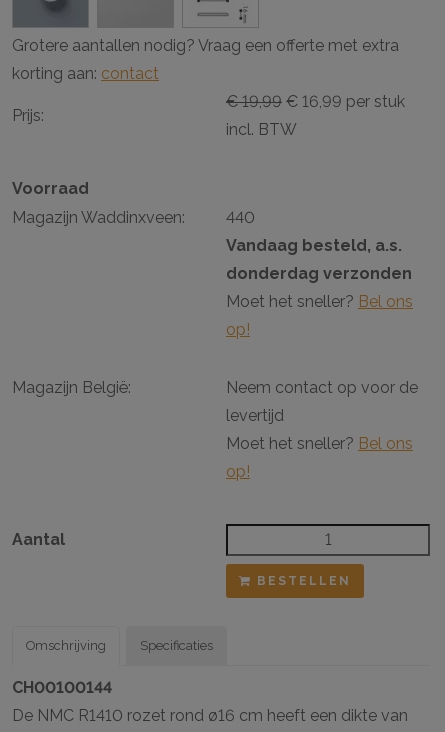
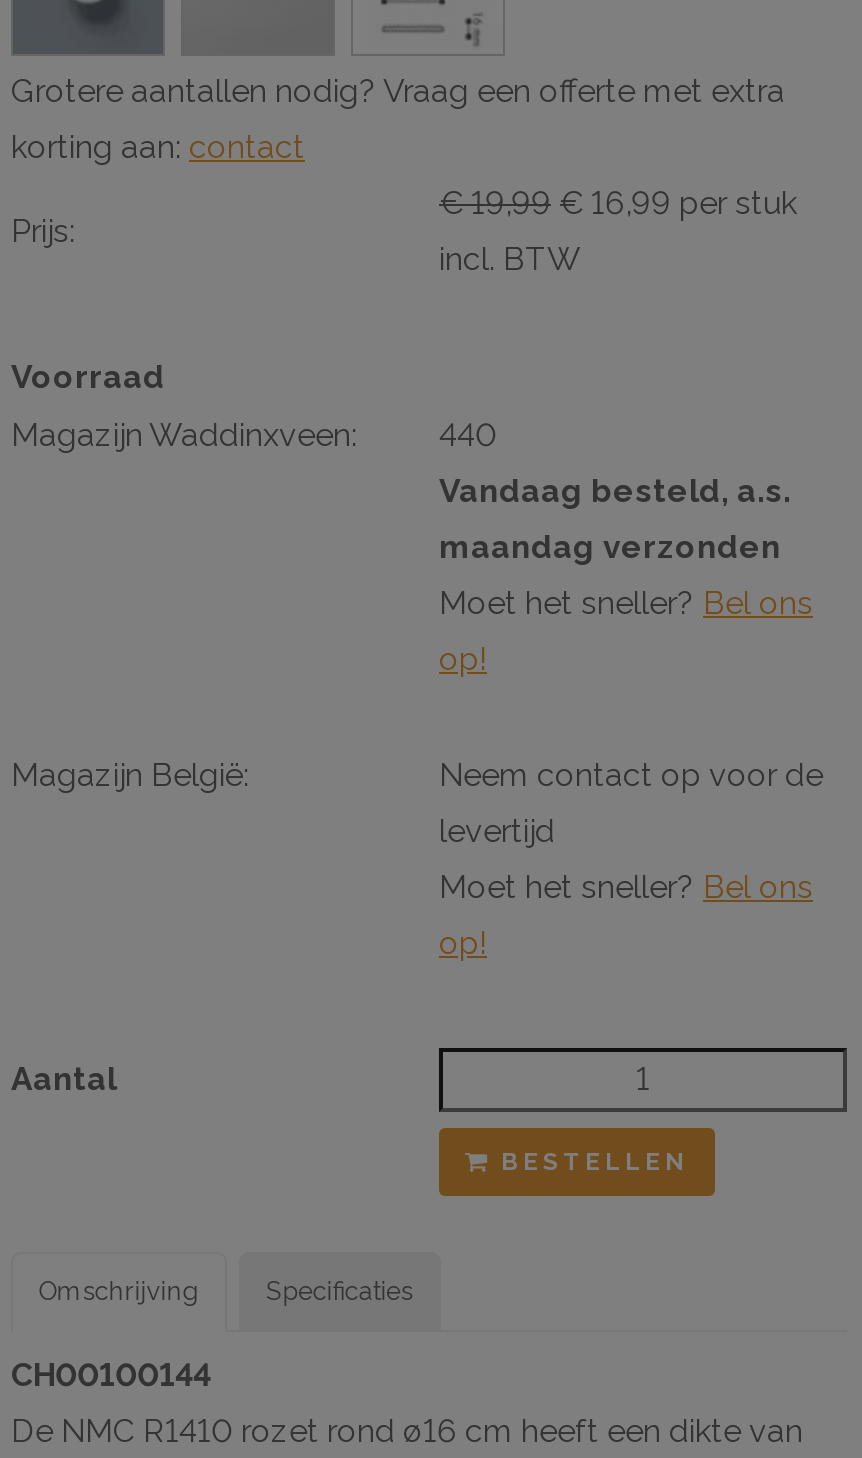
[226,264,412,283] donderdag verzonden -> [439,528,781,566] maandag verzonden

